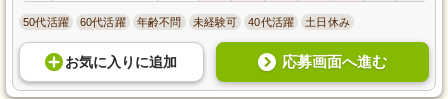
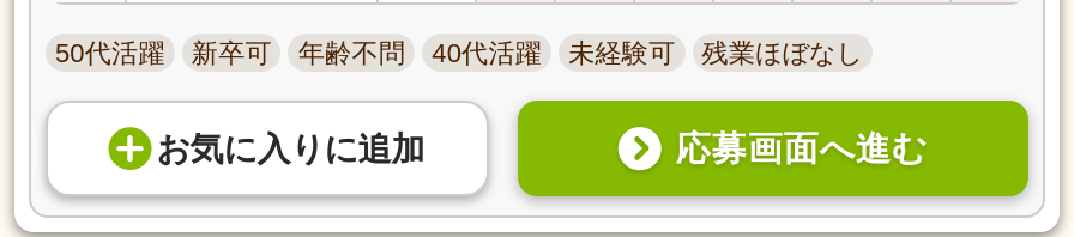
[80,16,126,28] 60代活躍 -> [192,38,272,67] 新卒可
[248,16,350,28] 40代活躍 | 土日休み -> [702,38,863,67] 残業ほぼなし
none -> [432,38,542,67] 40代活躍

